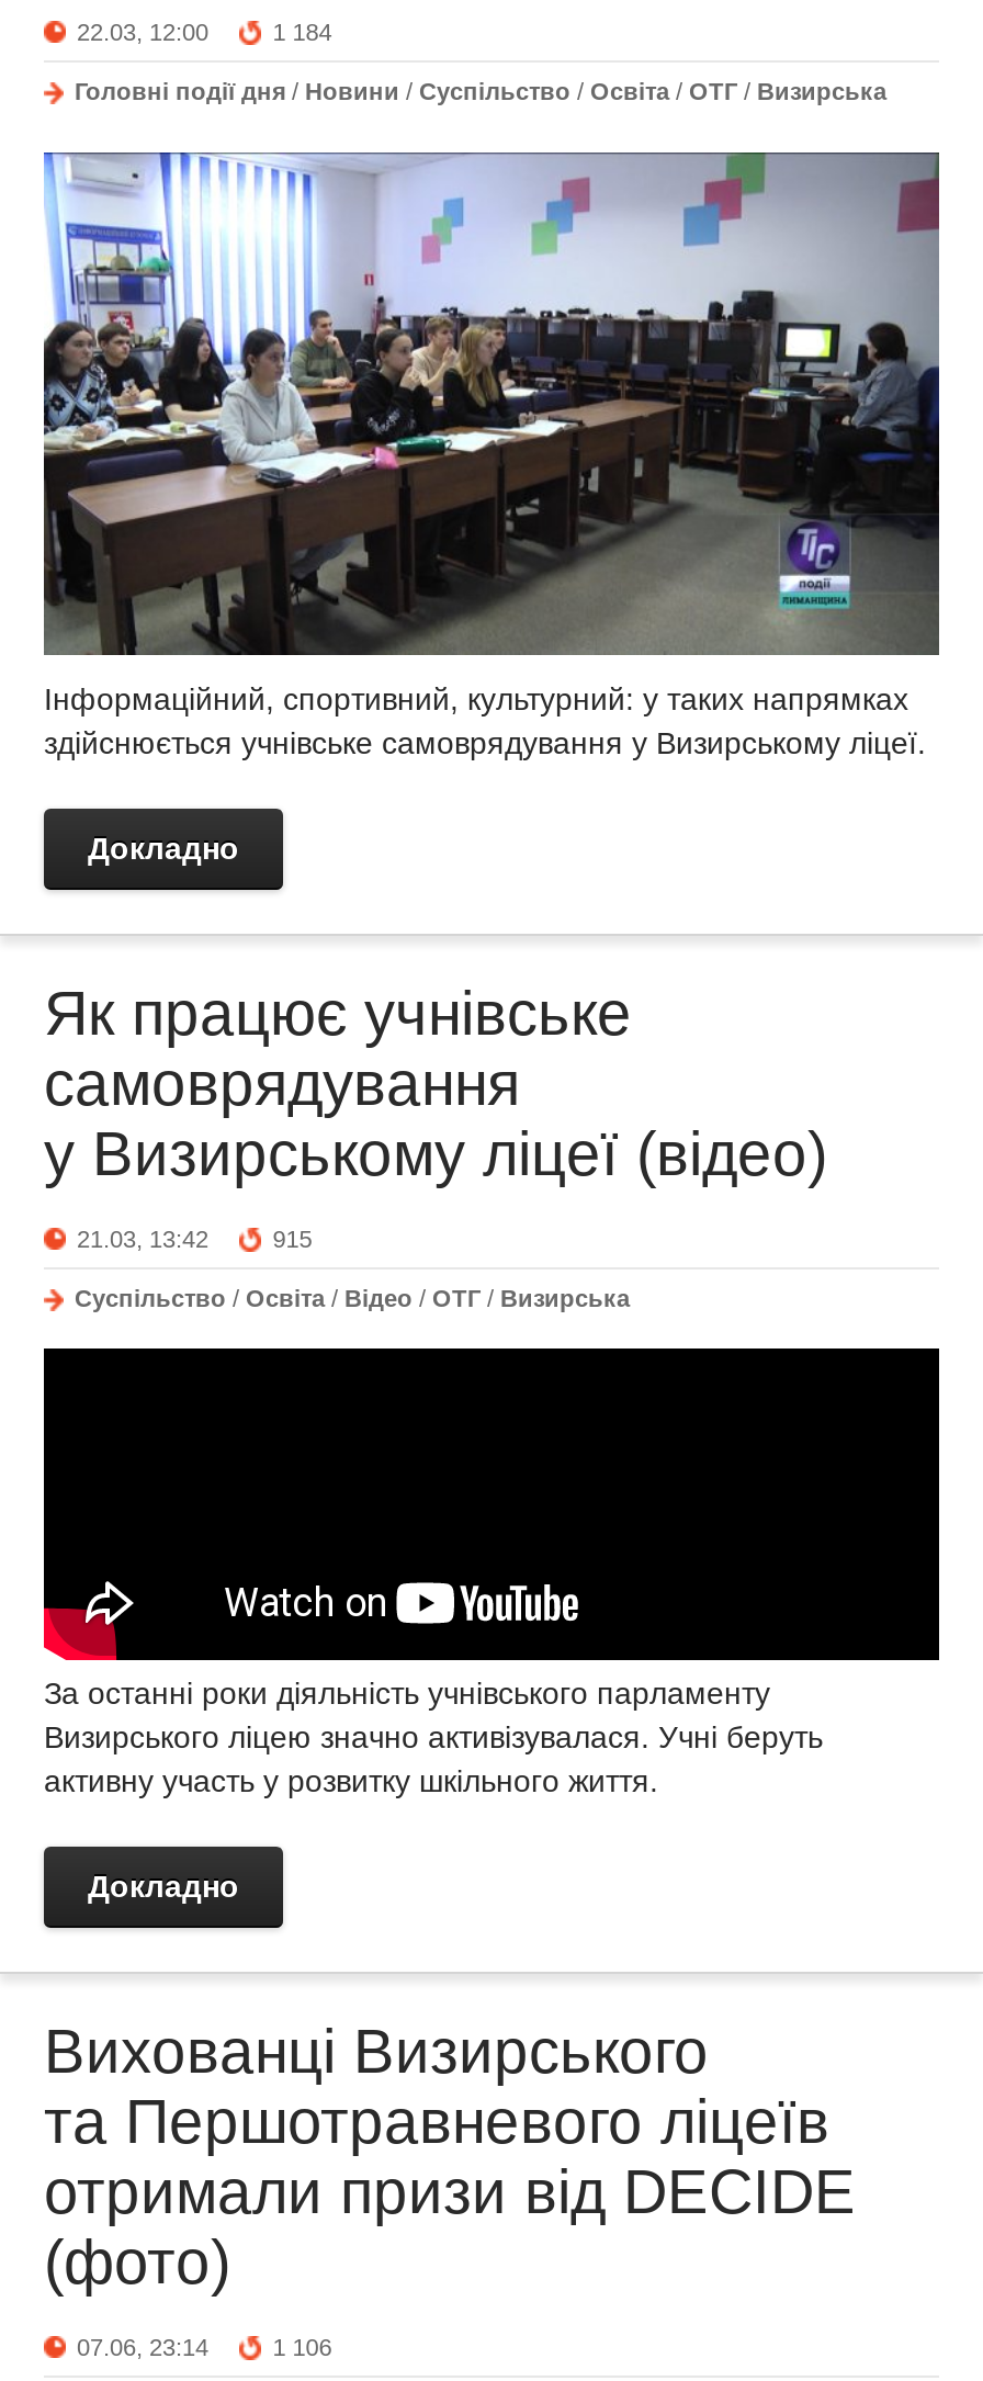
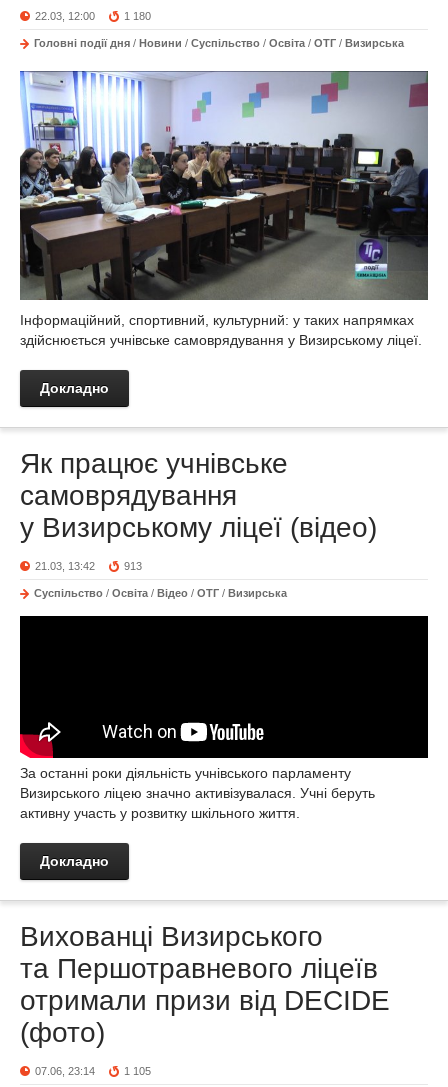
[273,18,332,44] 1 184 -> [124,9,151,21] 1 180
[273,1226,312,1253] 915 -> [124,560,142,572] 913
[273,2335,332,2361] 1 106 -> [124,1065,151,1077] 1 105

